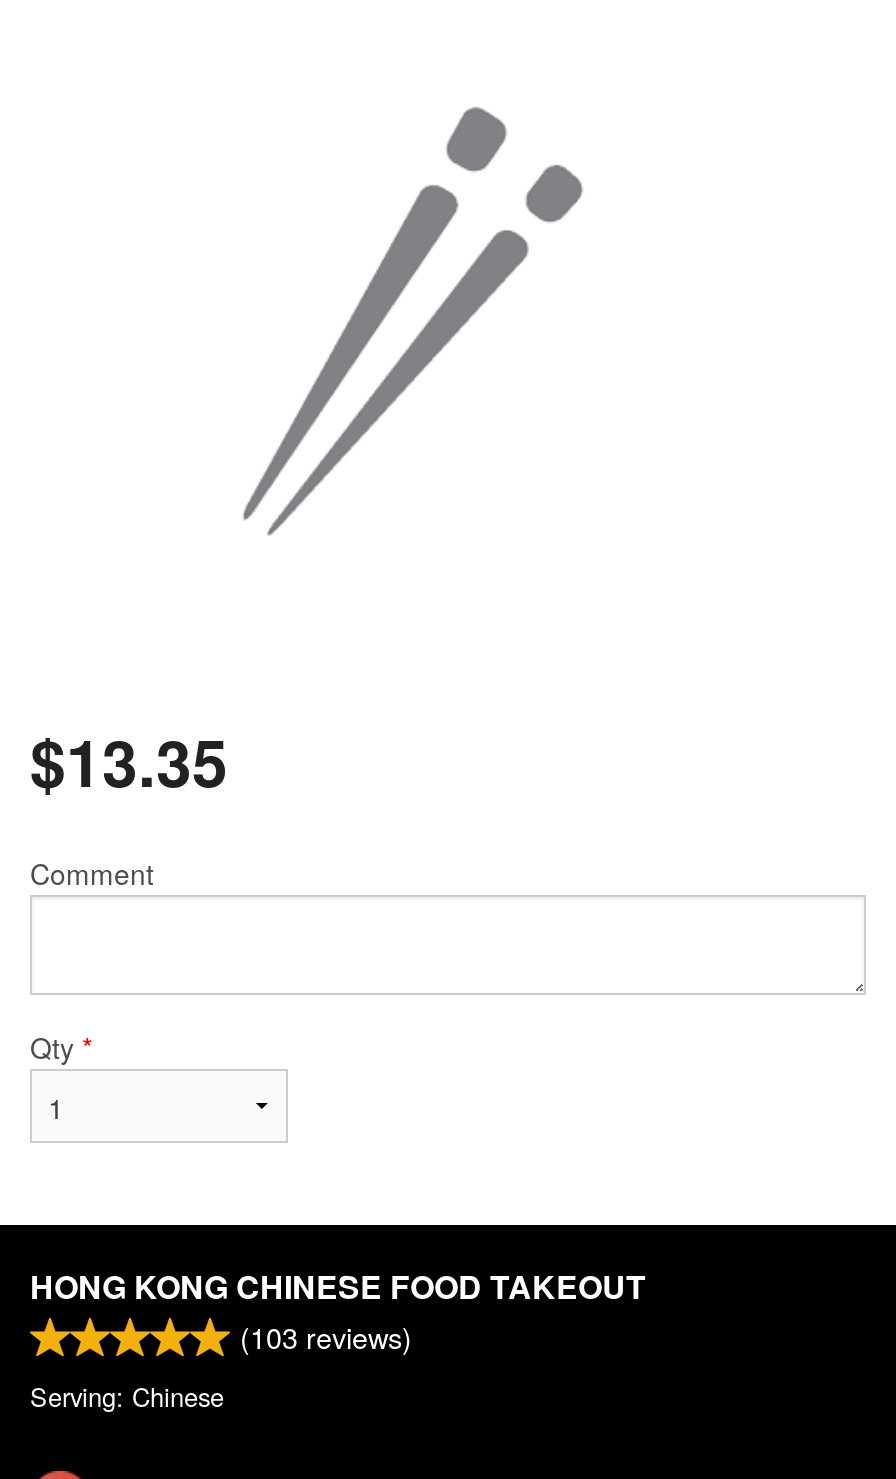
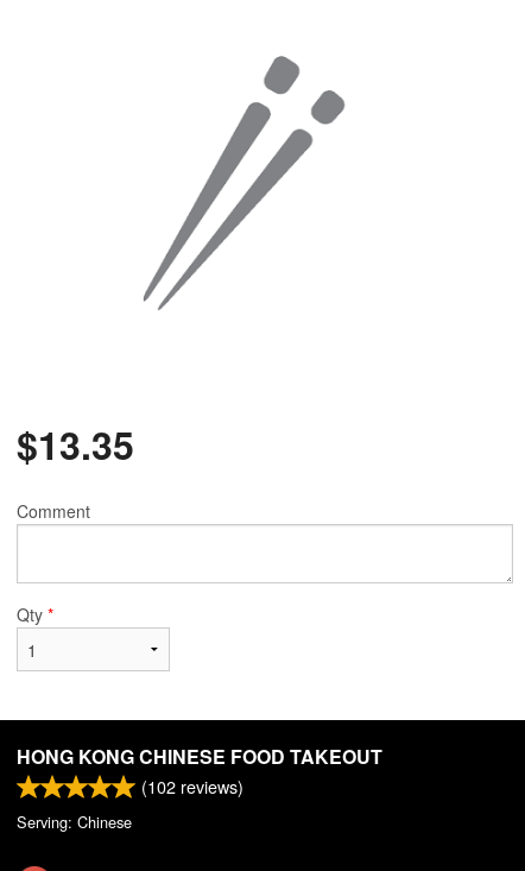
[240,1315,412,1357] (103 reviews) -> [141,774,243,799] (102 reviews)

